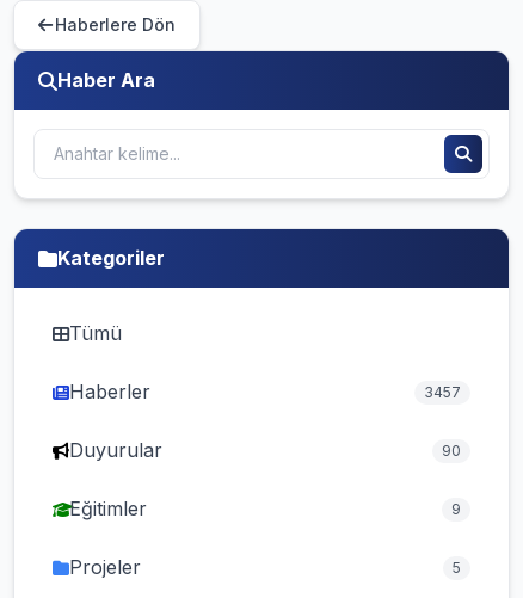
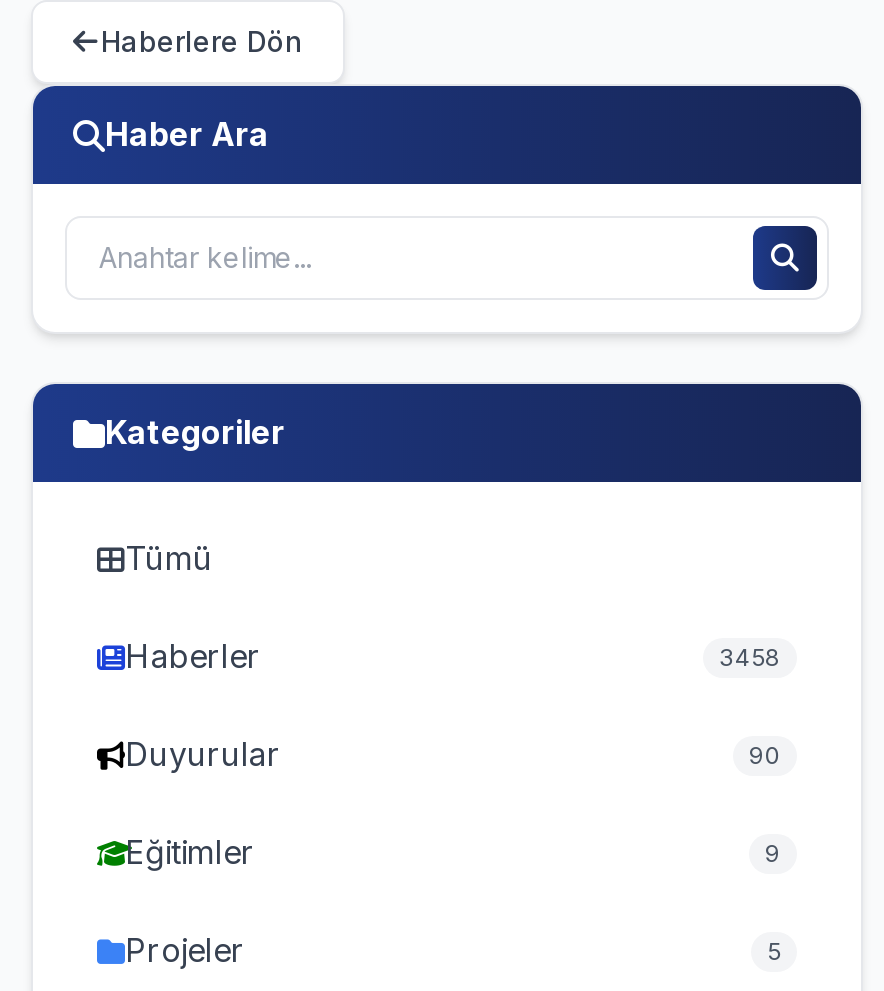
[424,383,461,400] 3457 -> [719,641,781,671] 3458

